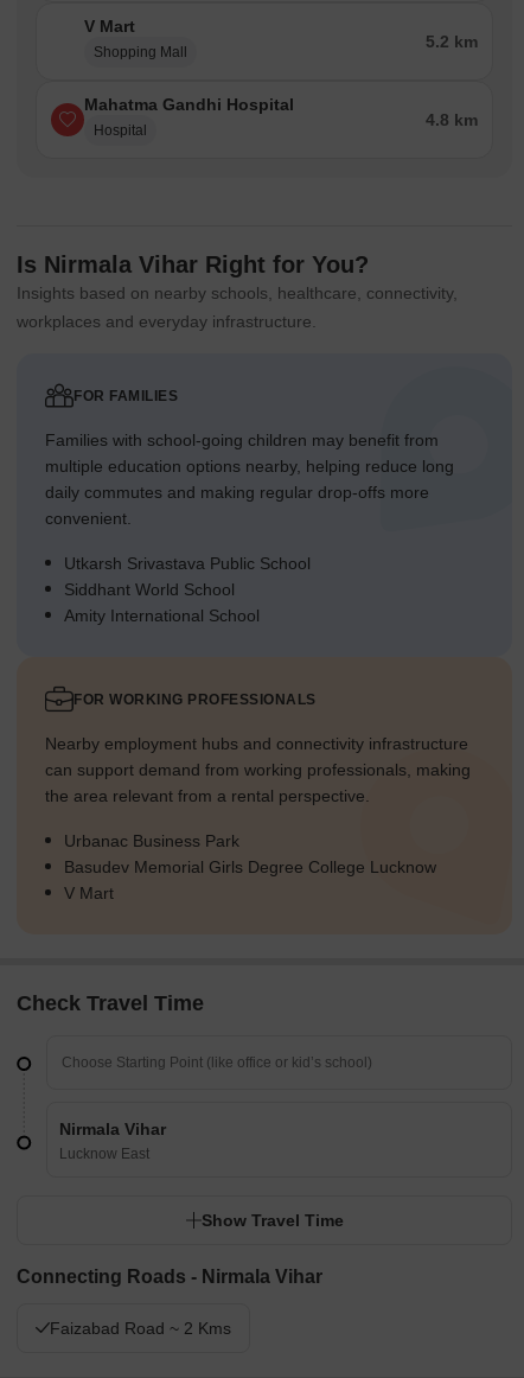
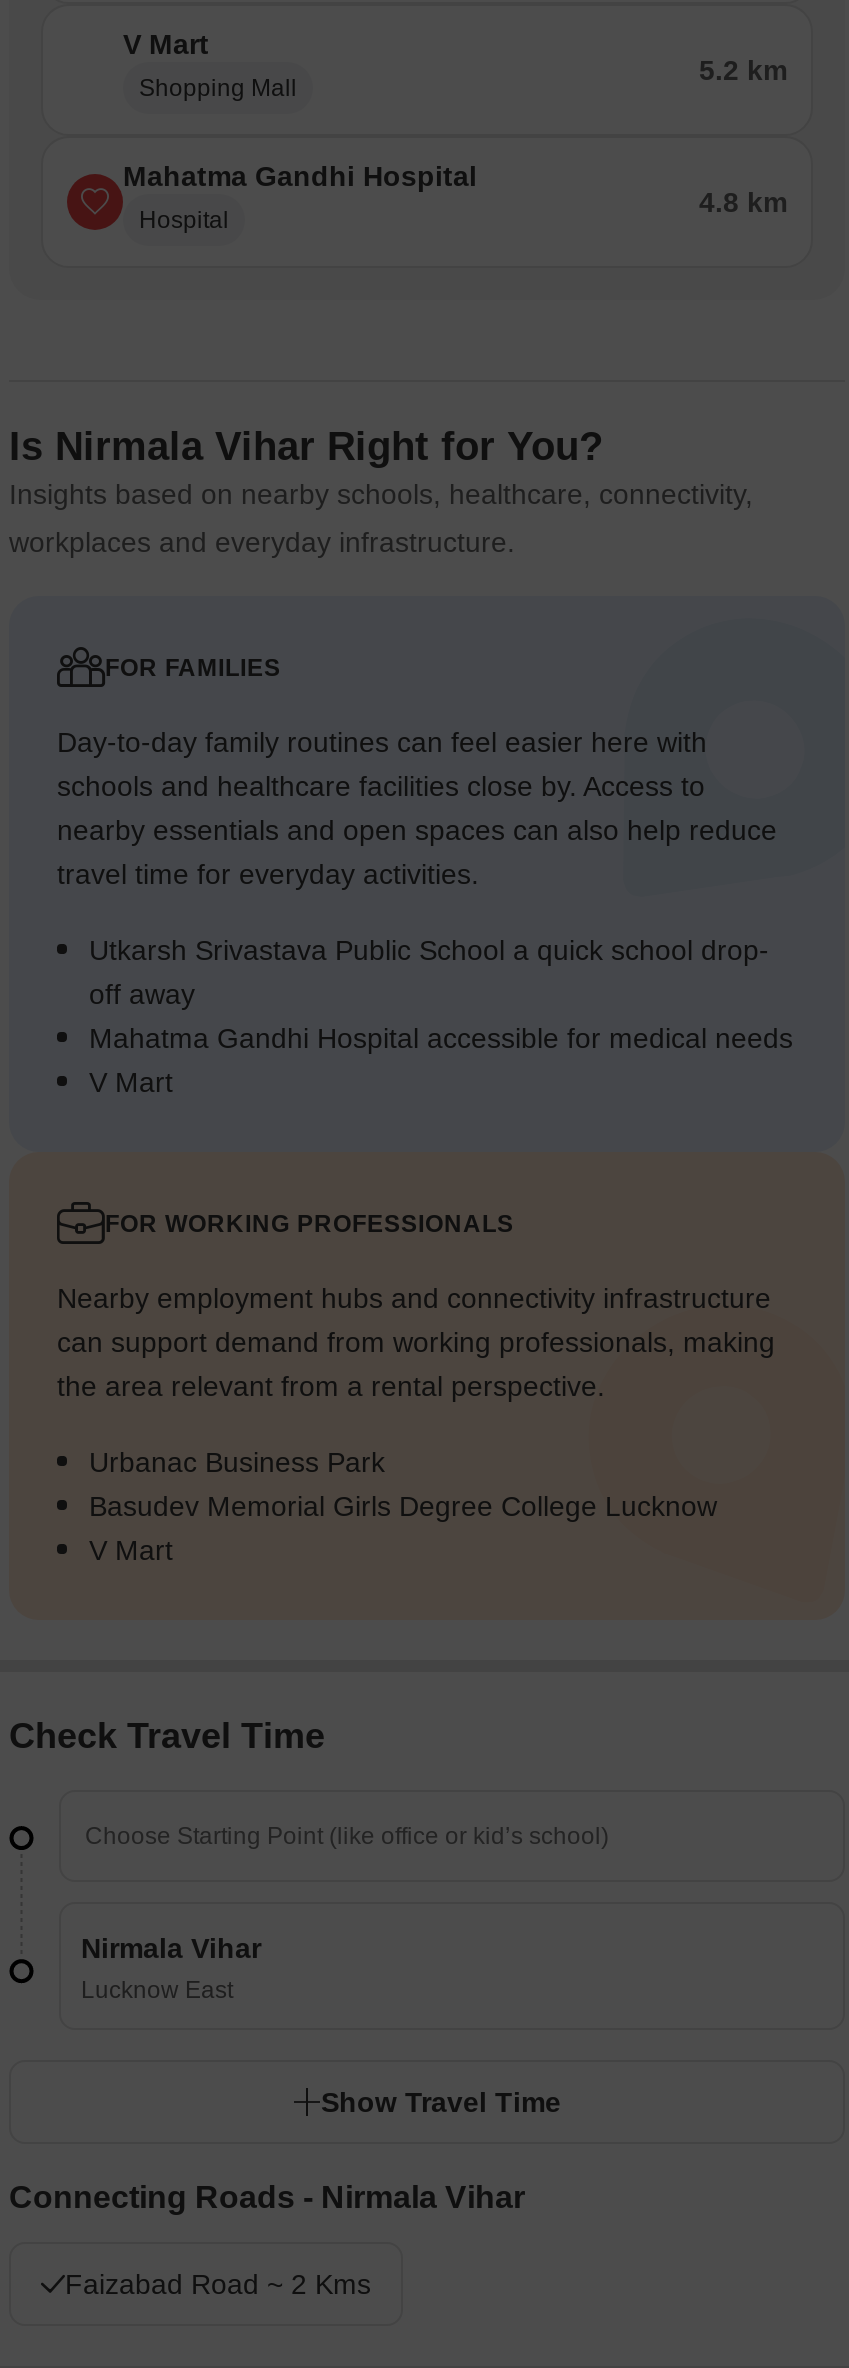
[45,431,454,528] Families with school-going children may benefit from | multiple education options nearby, helping reduce long | daily commutes and making regular drop-offs more | convenient. -> [57,727,777,891] Day-to-day family routines can feel easier here with | schools and healthcare facilities close by. Access to | nearby essentials and open spaces can also help reduce | travel time for everyday activities.
[64,554,311,625] Utkarsh Srivastava Public School | Siddhant World School | Amity International School -> [89,935,793,1099] Utkarsh Srivastava Public School a quick school drop- | off away | Mahatma Gandhi Hospital accessible for medical needs | V Mart

